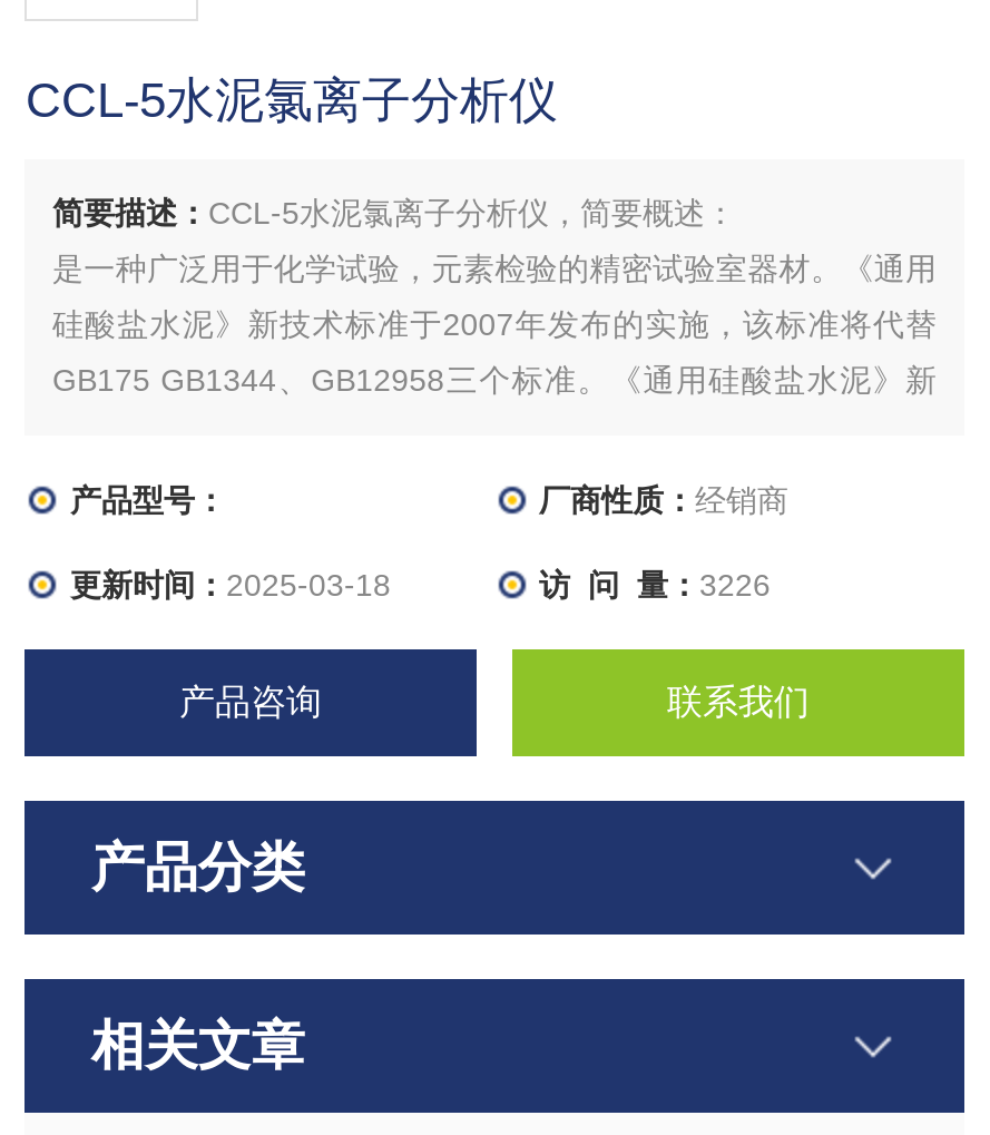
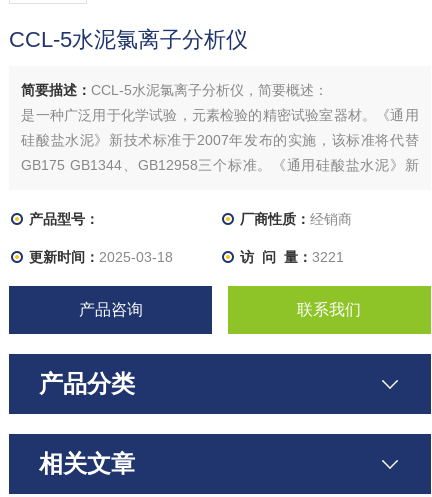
[539,567,771,603] 访 问 量：3226 -> [240,249,344,265] 访 问 量：3221

